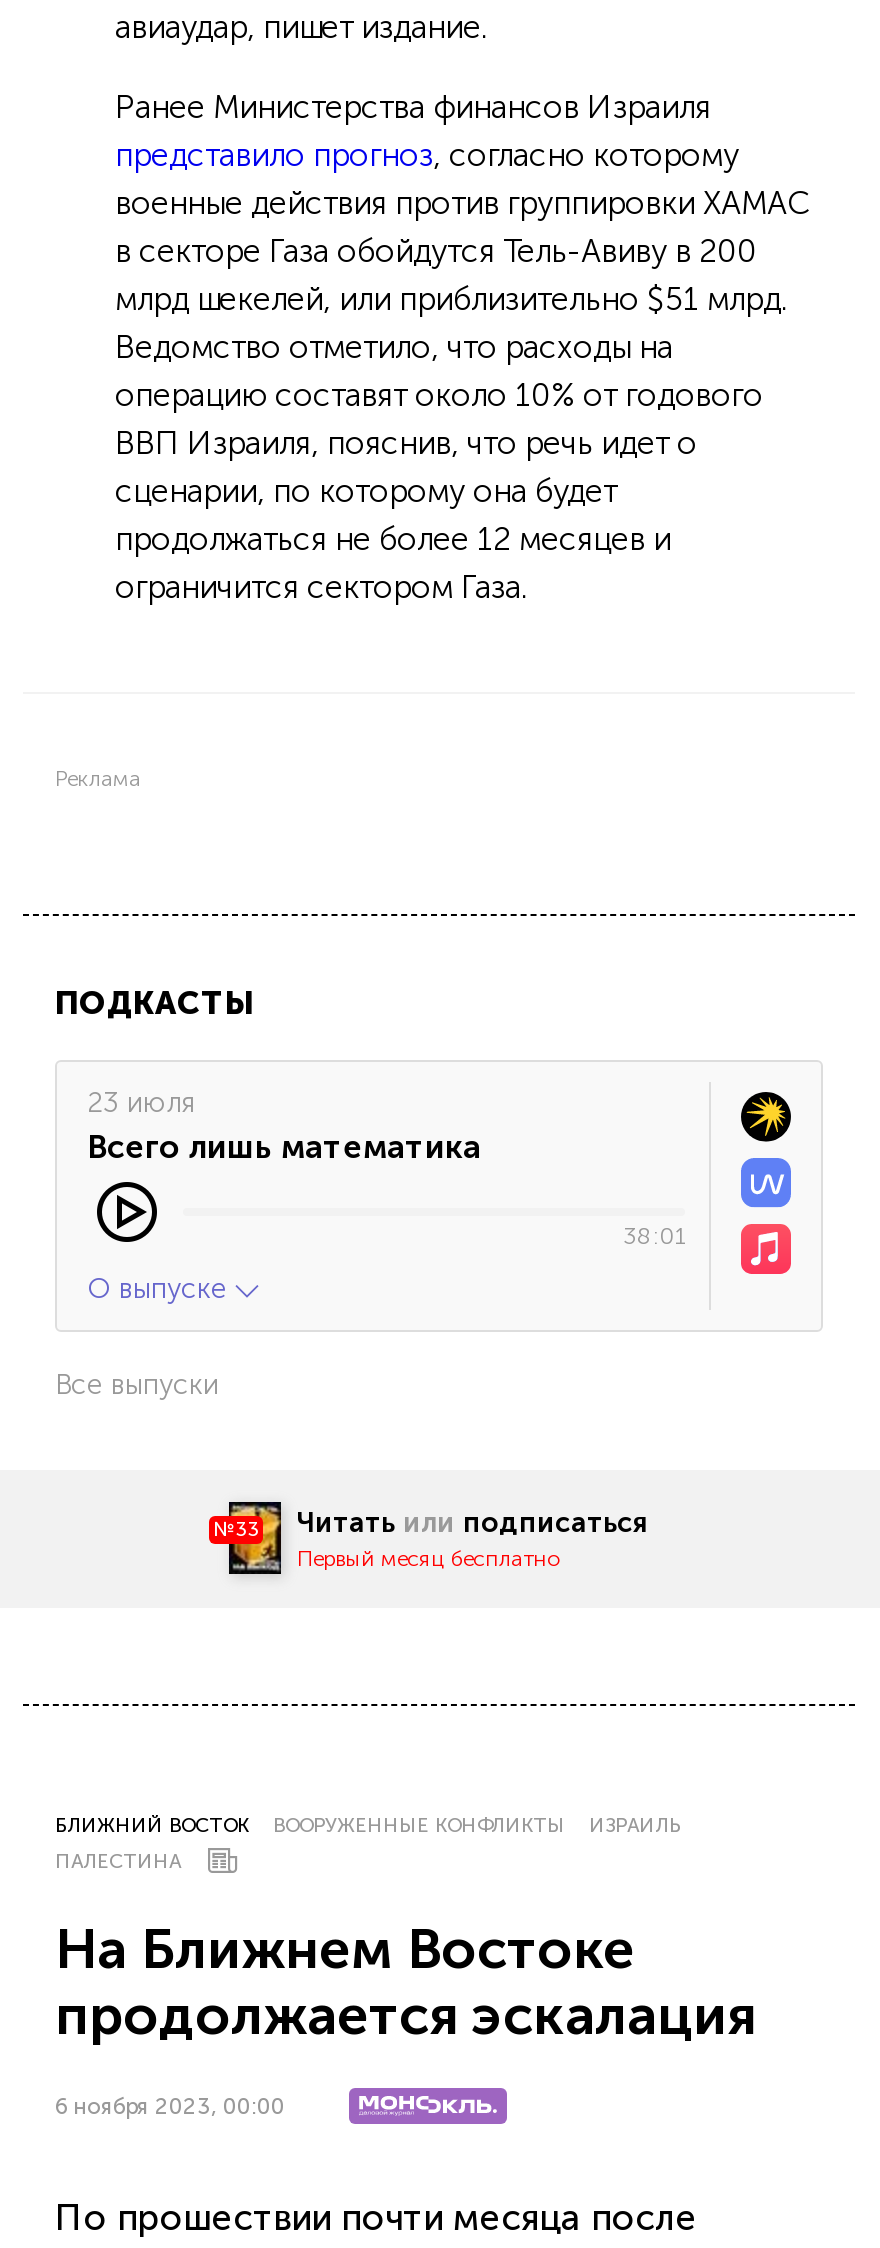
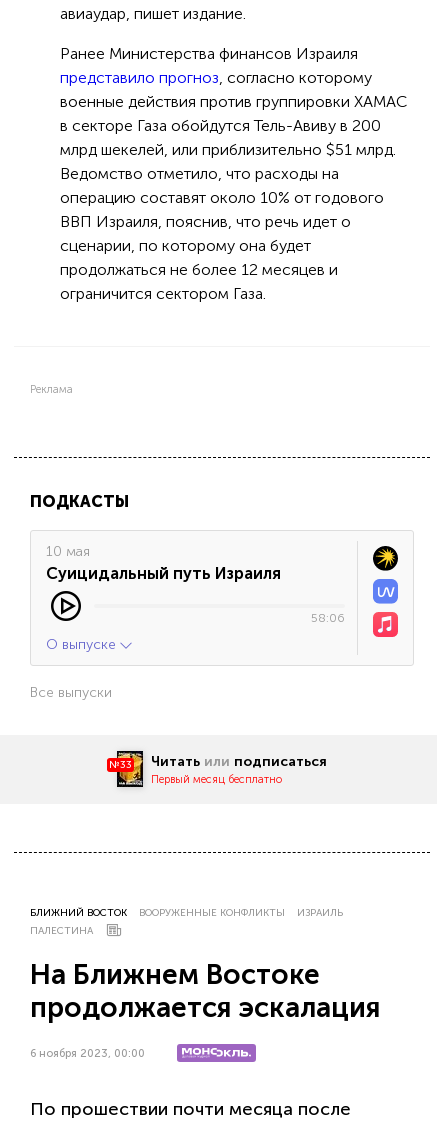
[87,1085,481,1165] 23 июля | Всего лишь математика -> [46,543,281,583] 10 мая | Суицидальный путь Израиля
[623,1221,685,1249] 38:01 -> [311,611,345,625] 58:06

